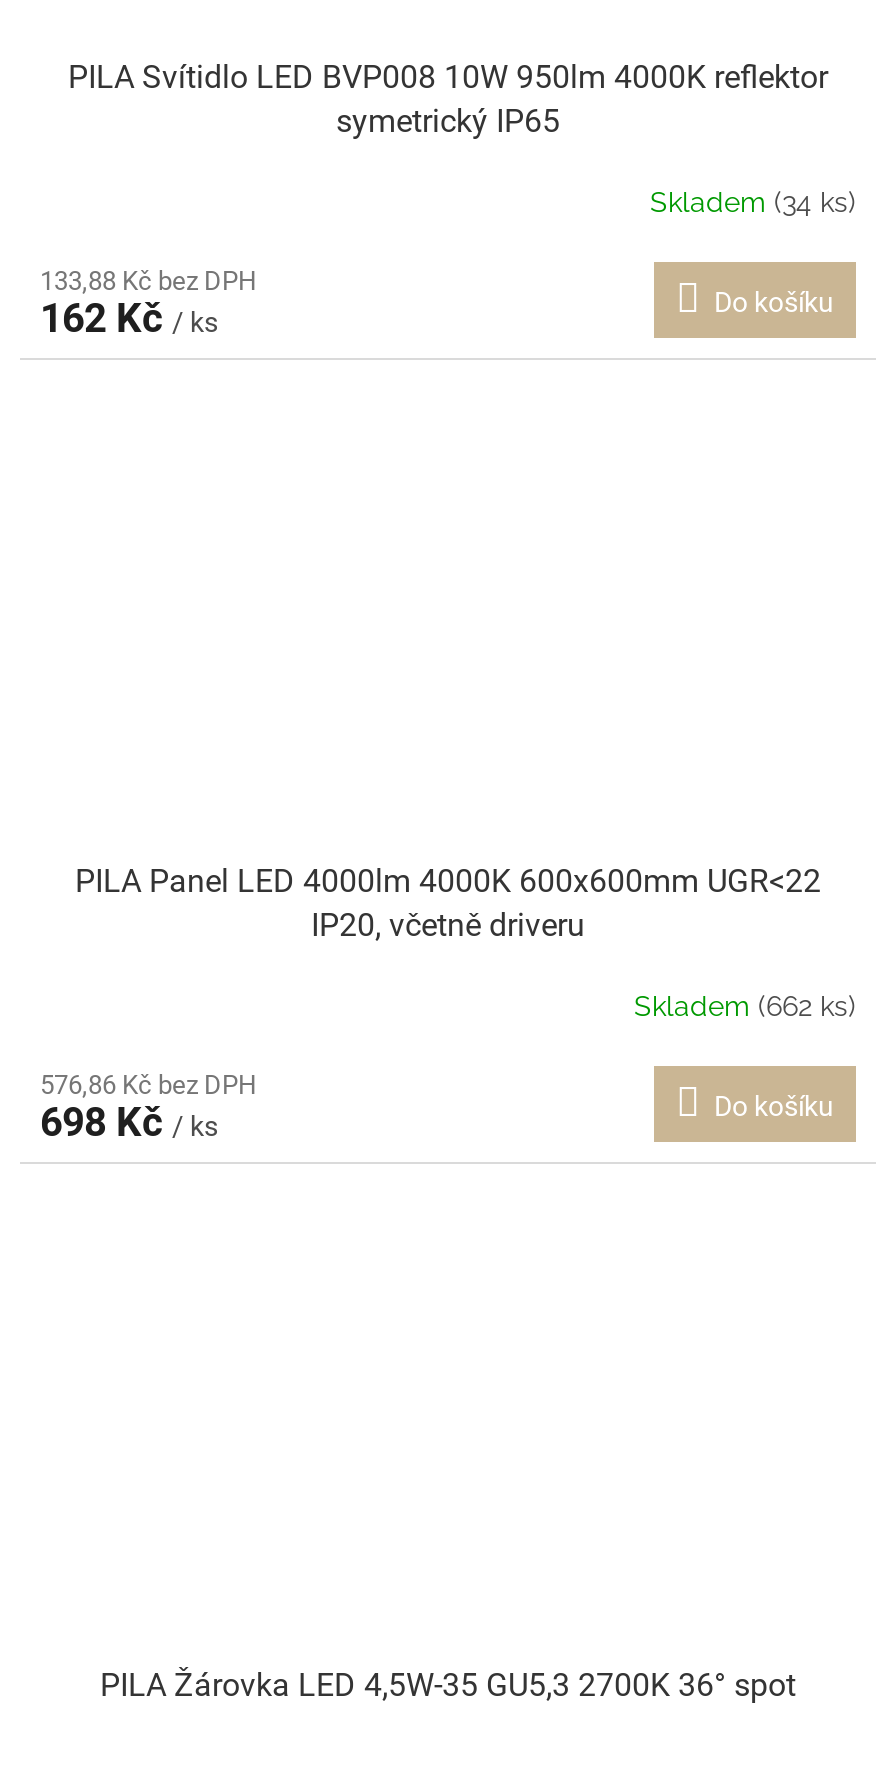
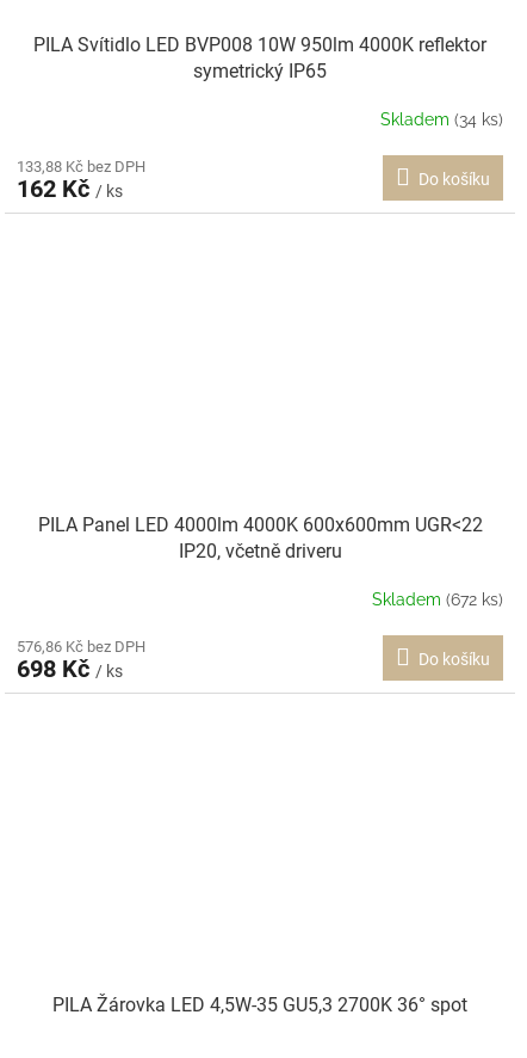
[634,990,856,1022] Skladem (662 ks) -> [372,590,503,609] Skladem (672 ks)

